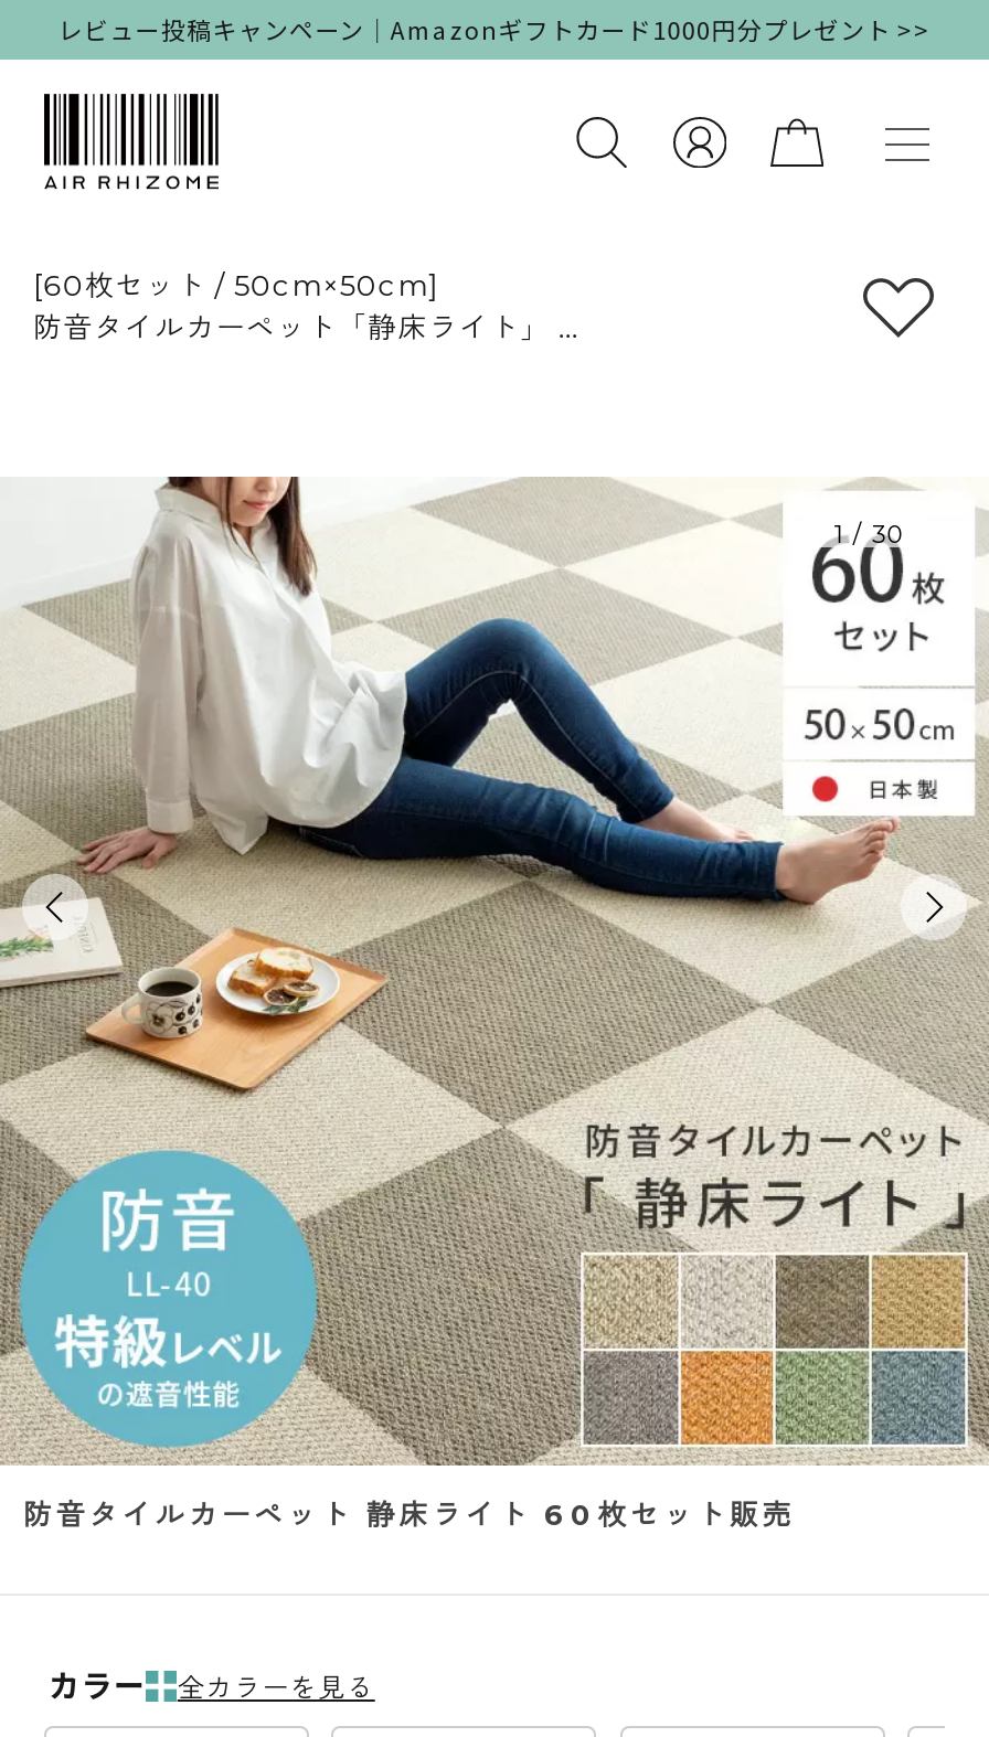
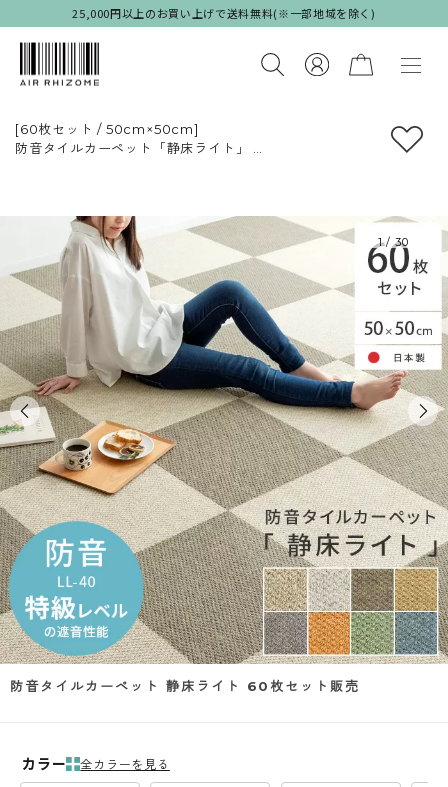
[58,11,931,46] レビュー投稿キャンペーン｜Amazonギフトカード1000円分プレゼント >> -> [72,5,376,21] 25,000円以上のお買い上げで送料無料(※一部地域を除く)

